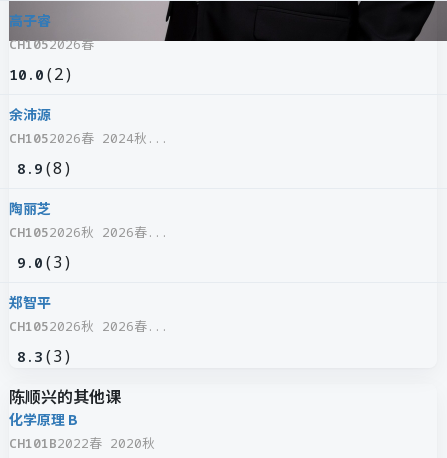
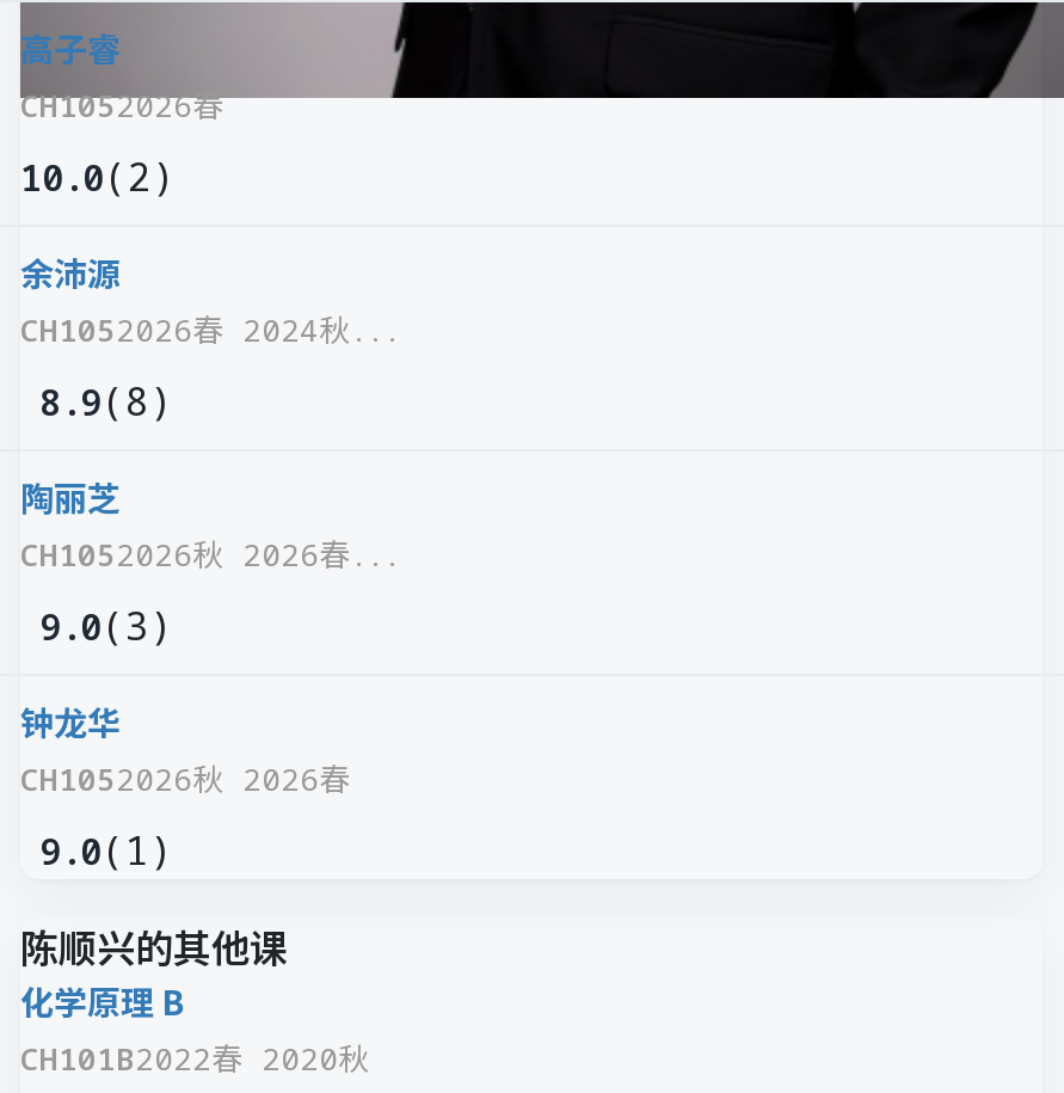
[9,292,168,335] 郑智平 | CH1052026秋 2026春... -> [20,698,350,800] 钟龙华 | CH1052026秋 2026春
[17,345,72,367] 8.3(3) -> [39,824,171,877] 9.0(1)

